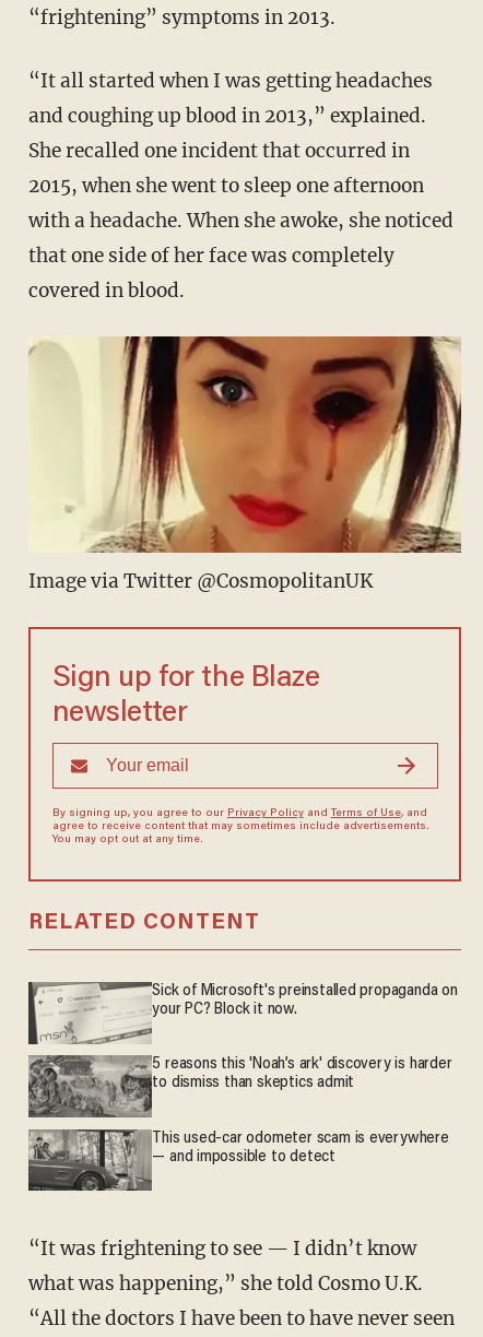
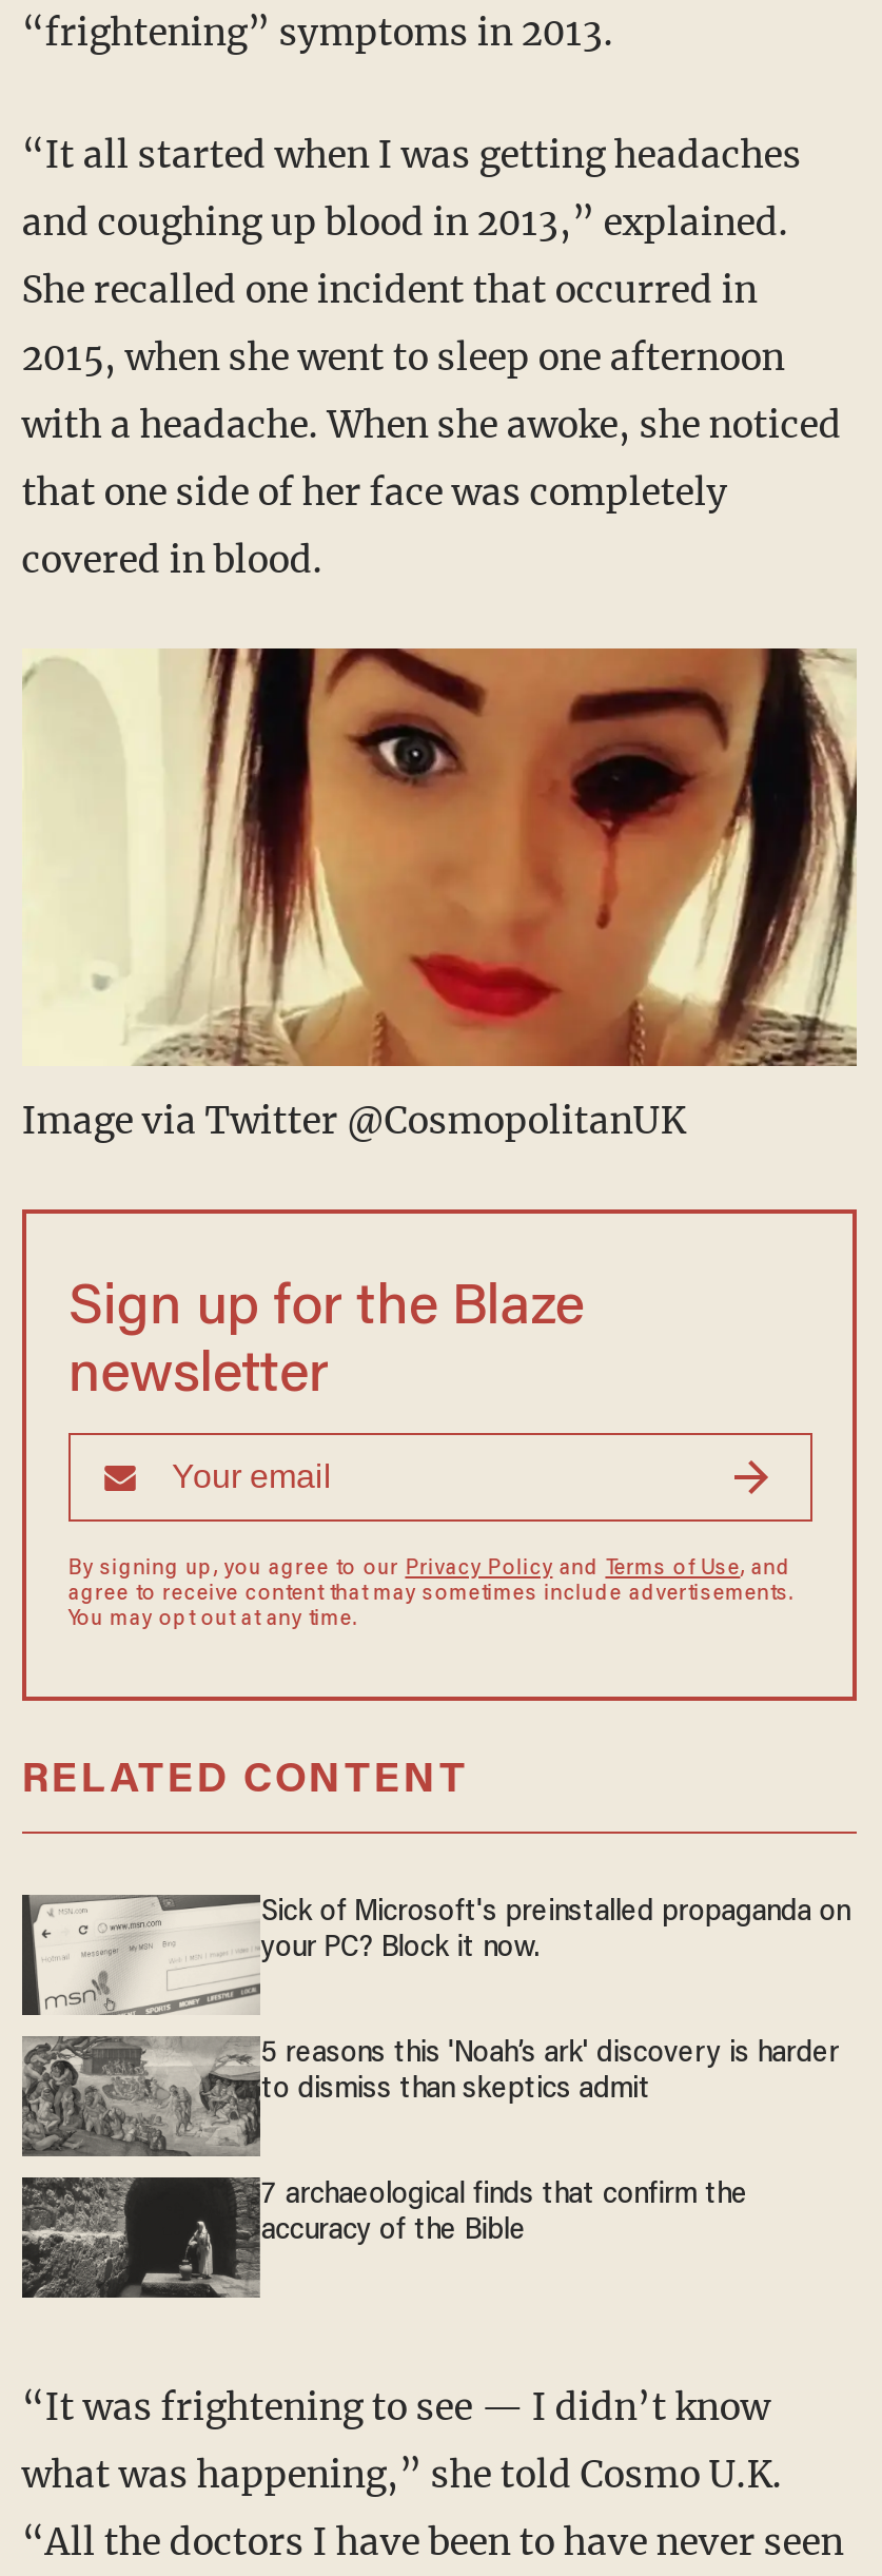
[28,1128,449,1191] [image] | This used-car odometer scam is everywhere | — and impossible to detect -> [22,2175,748,2298] [image] | 7 archaeological finds that confirm the | accuracy of the Bible

